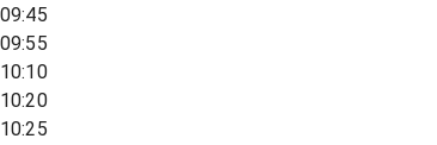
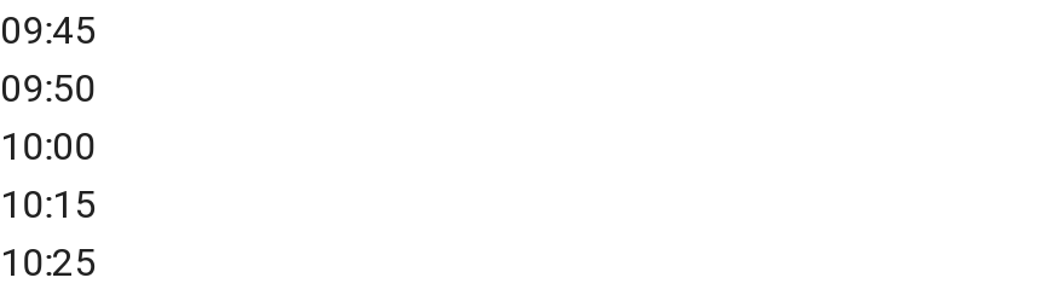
[0,33,48,55] 09:55 -> [0,66,96,112] 09:50
[0,61,48,84] 10:10 -> [0,124,96,170] 10:00
[0,90,48,112] 10:20 -> [0,182,96,228] 10:15

